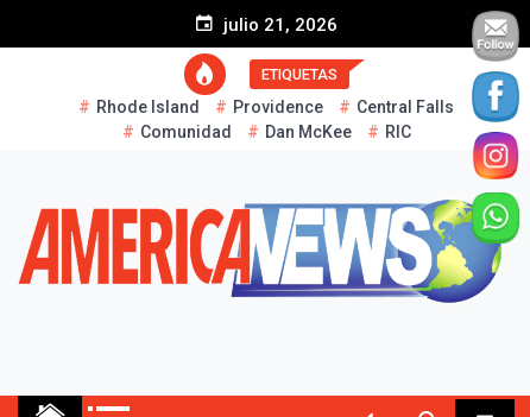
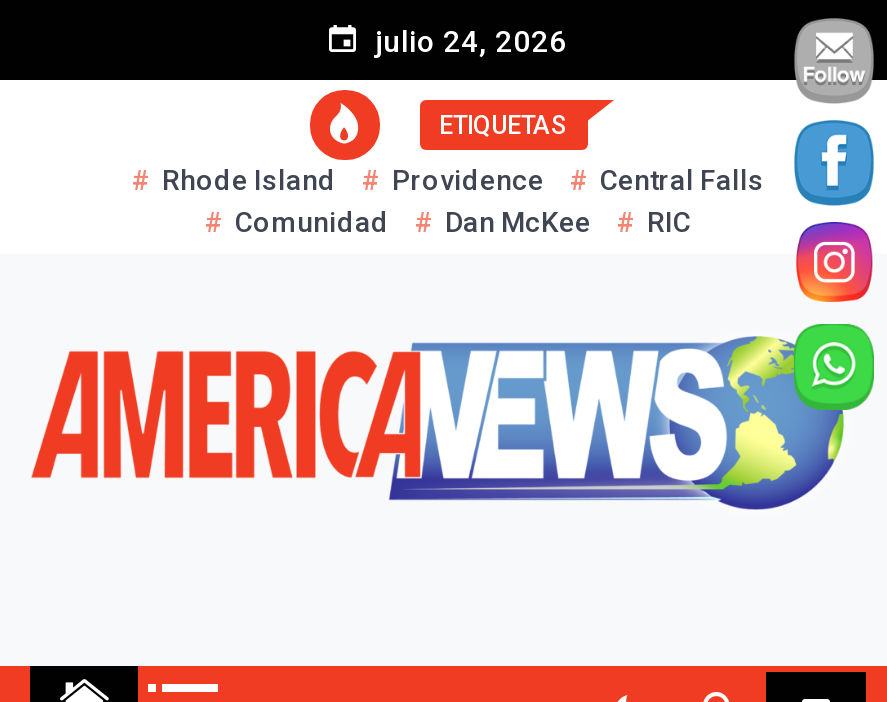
[218,14,337,36] julio 21, 2026 -> [367,24,567,60] julio 24, 2026

